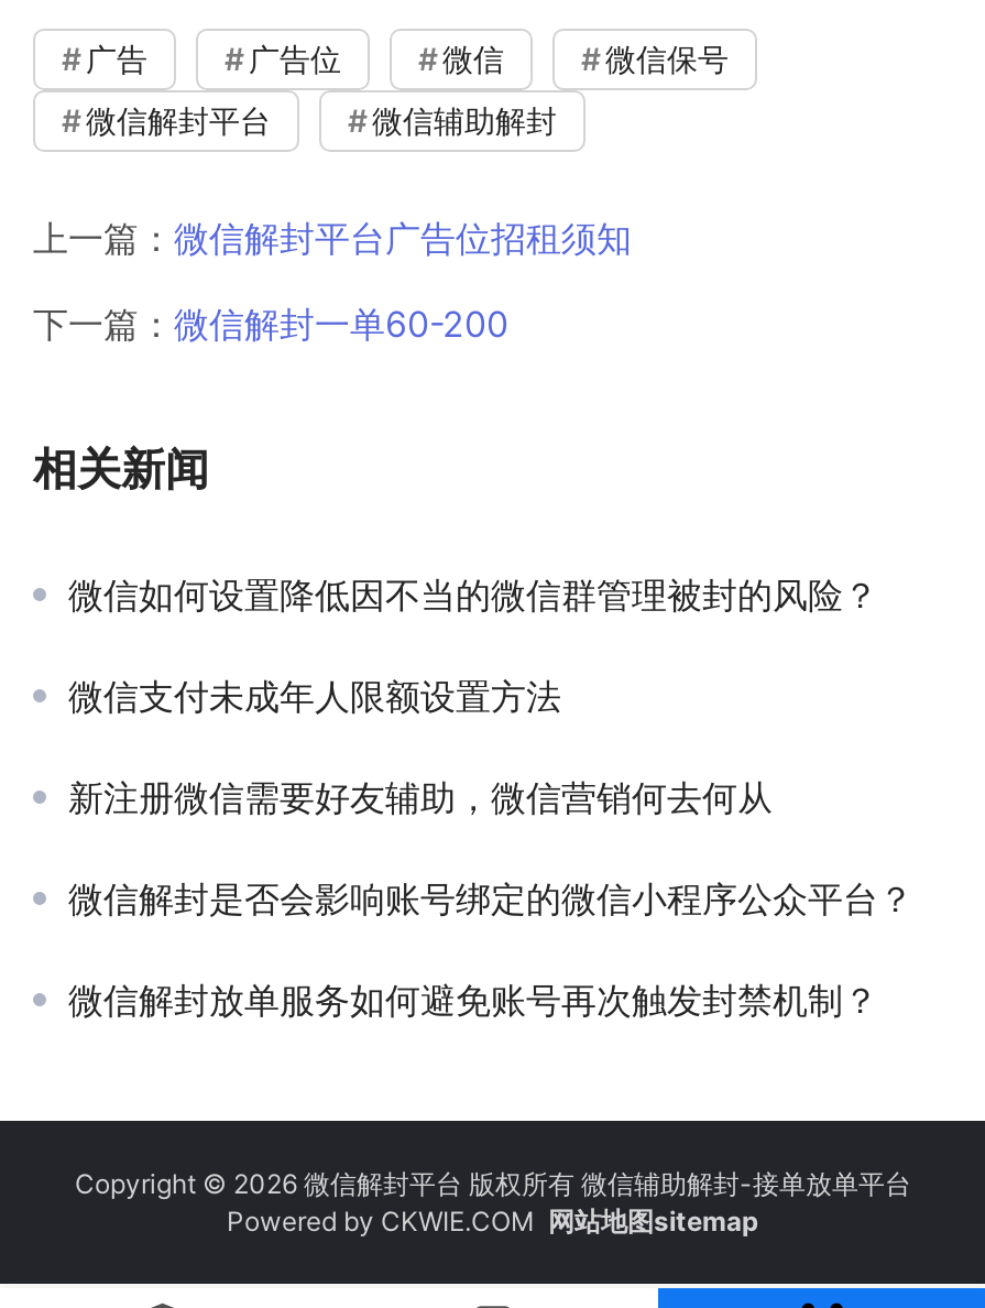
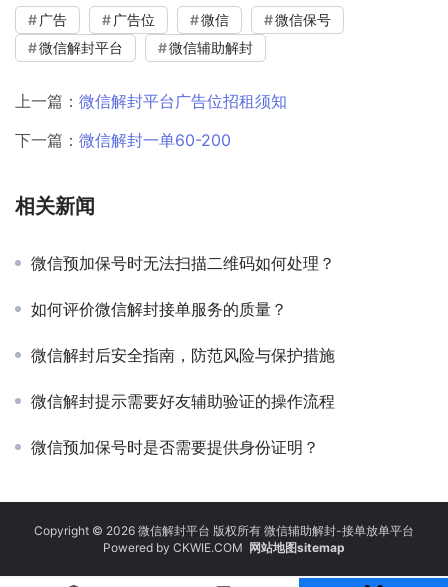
[68,571,878,615] 微信如何设置降低因不当的微信群管理被封的风险？ -> [31,252,335,272] 微信预加保号时无法扫描二维码如何处理？
[68,673,561,717] 微信支付未成年人限额设置方法 -> [31,298,287,318] 如何评价微信解封接单服务的质量？
[68,774,773,818] 新注册微信需要好友辅助，微信营销何去何从 -> [31,344,335,364] 微信解封后安全指南，防范风险与保护措施
[68,875,913,919] 微信解封是否会影响账号绑定的微信小程序公众平台？ -> [31,390,335,410] 微信解封提示需要好友辅助验证的操作流程
[68,977,878,1021] 微信解封放单服务如何避免账号再次触发封禁机制？ -> [31,436,319,456] 微信预加保号时是否需要提供身份证明？

